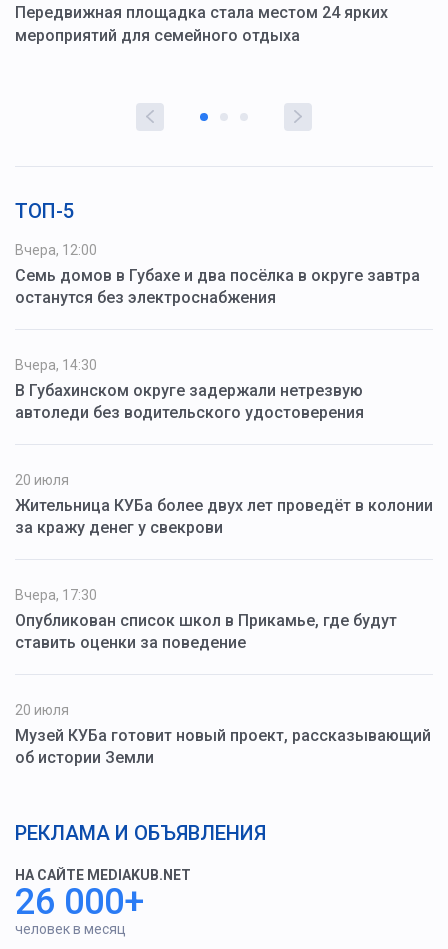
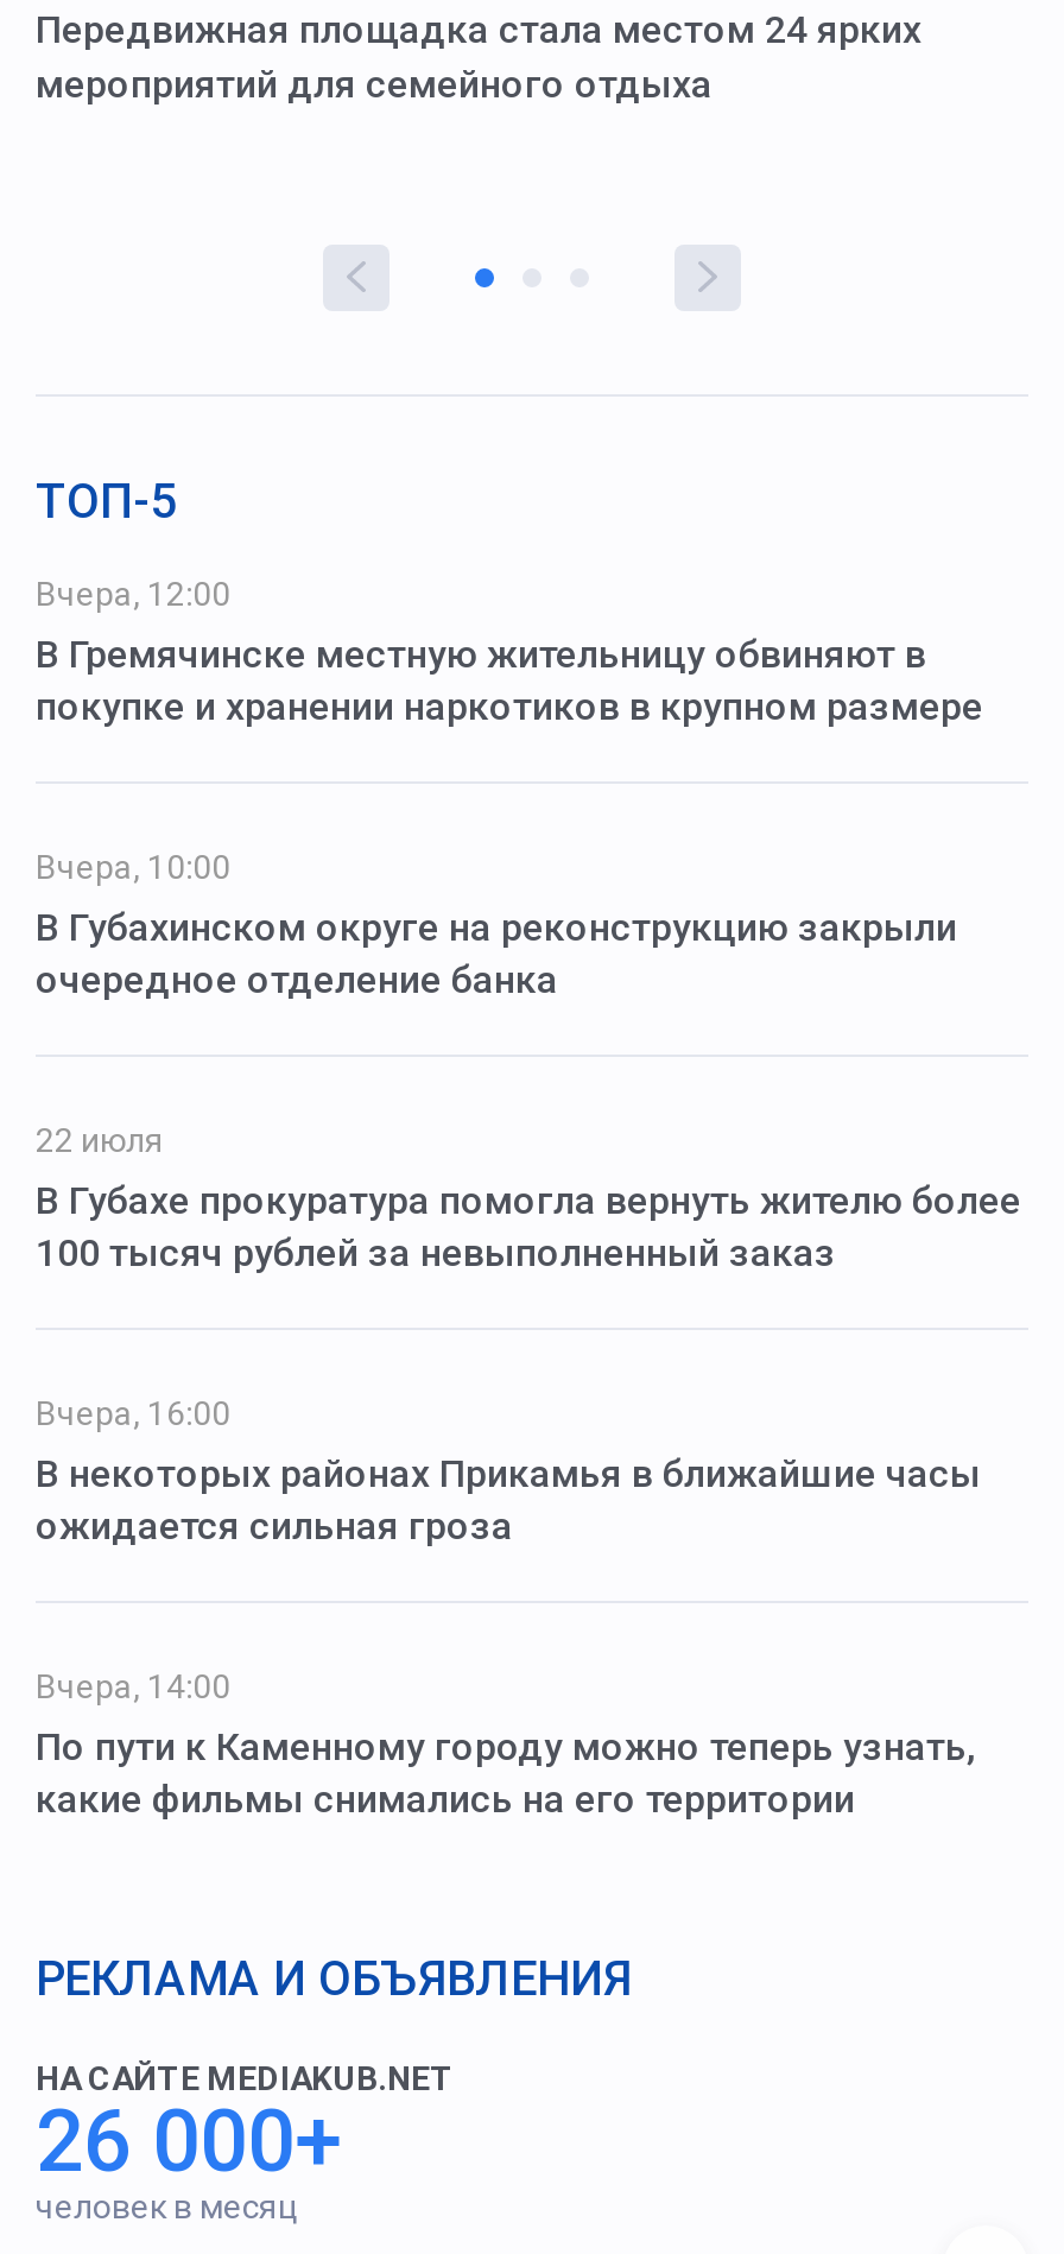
[15,266,420,307] Семь домов в Губахе и два посёлка в округе завтра | останутся без электроснабжения -> [36,631,983,728] В Гремячинске местную жительницу обвиняют в | покупке и хранении наркотиков в крупном размере
[15,357,364,422] Вчера, 14:30 | В Губахинском округе задержали нетрезвую | автоледи без водительского удостоверения -> [36,847,957,1002] Вчера, 10:00 | В Губахинском округе на реконструкцию закрыли | очередное отделение банка
[15,472,433,537] 20 июля | Жительница КУБа более двух лет проведёт в колонии | за кражу денег у свекрови -> [36,1120,1021,1275] 22 июля | В Губахе прокуратура помогла вернуть жителю более | 100 тысяч рублей за невыполненный заказ
[15,587,397,652] Вчера, 17:30 | Опубликован список школ в Прикамье, где будут | ставить оценки за поведение -> [36,1393,981,1548] Вчера, 16:00 | В некоторых районах Прикамья в ближайшие часы | ожидается сильная гроза
[15,702,431,767] 20 июля | Музей КУБа готовит новый проект, рассказывающий | об истории Земли -> [36,1667,976,1821] Вчера, 14:00 | По пути к Каменному городу можно теперь узнать, | какие фильмы снимались на его территории

